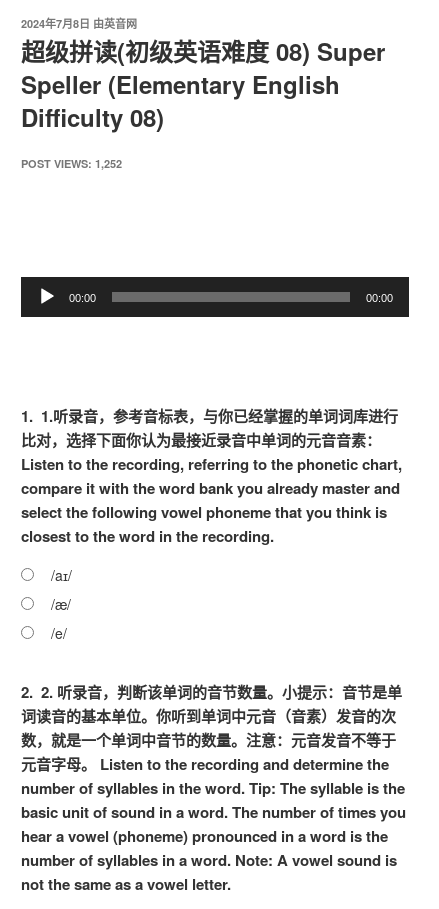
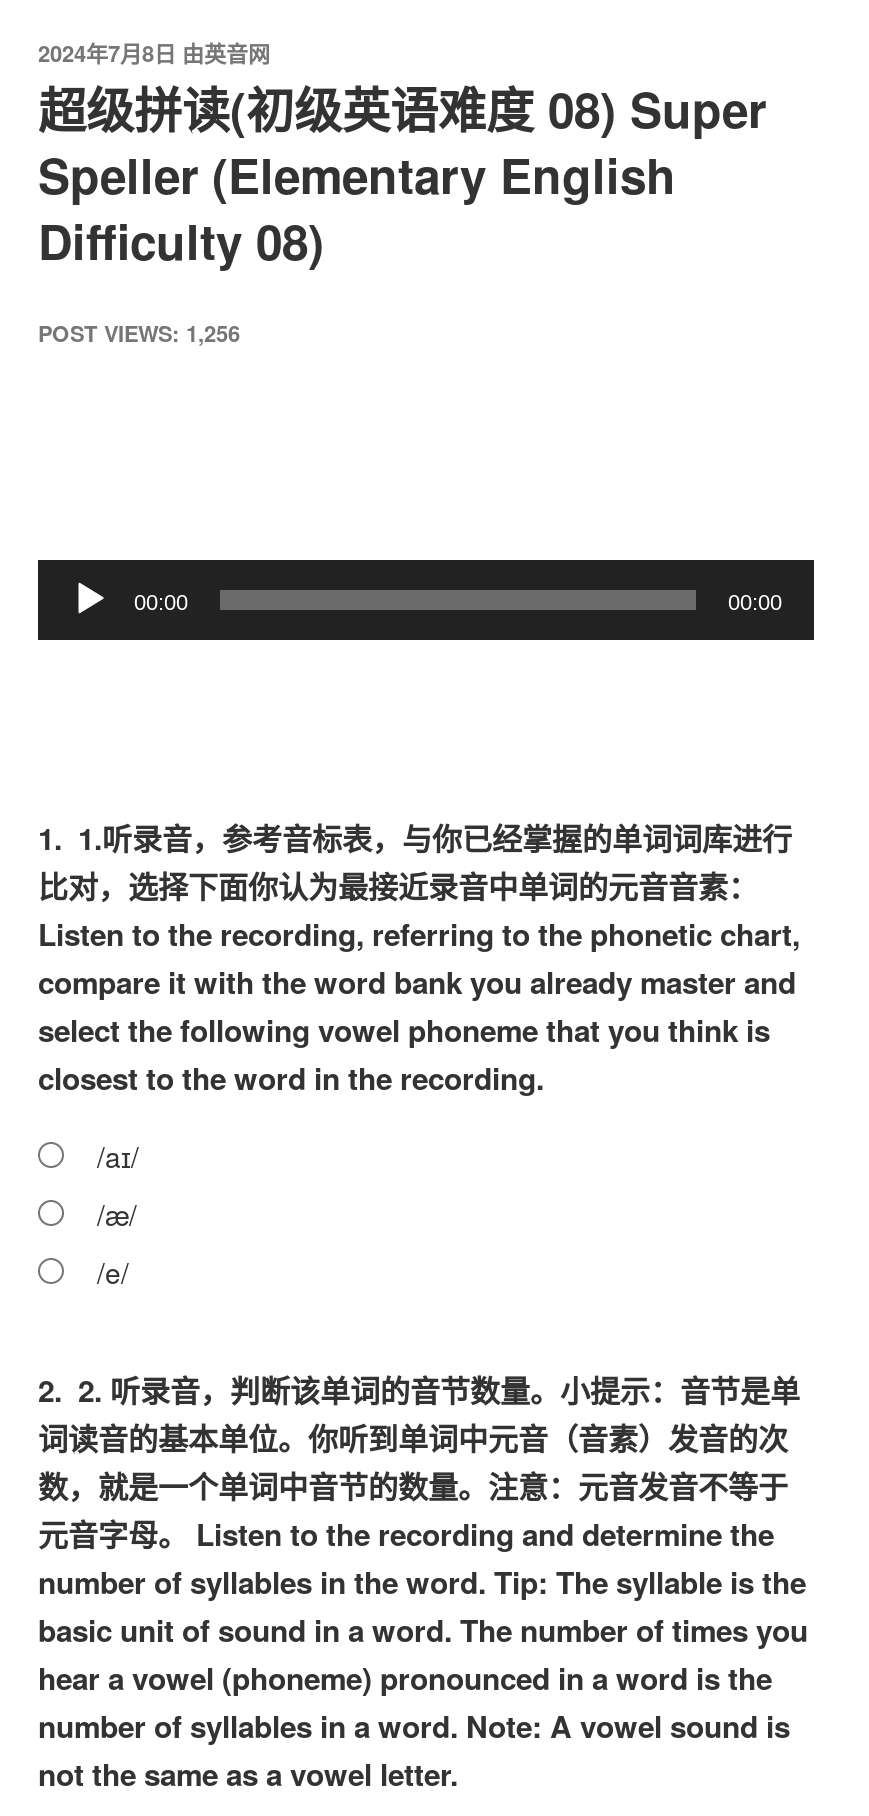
[21,156,122,171] POST VIEWS: 1,252 -> [38,318,240,348] POST VIEWS: 1,256

